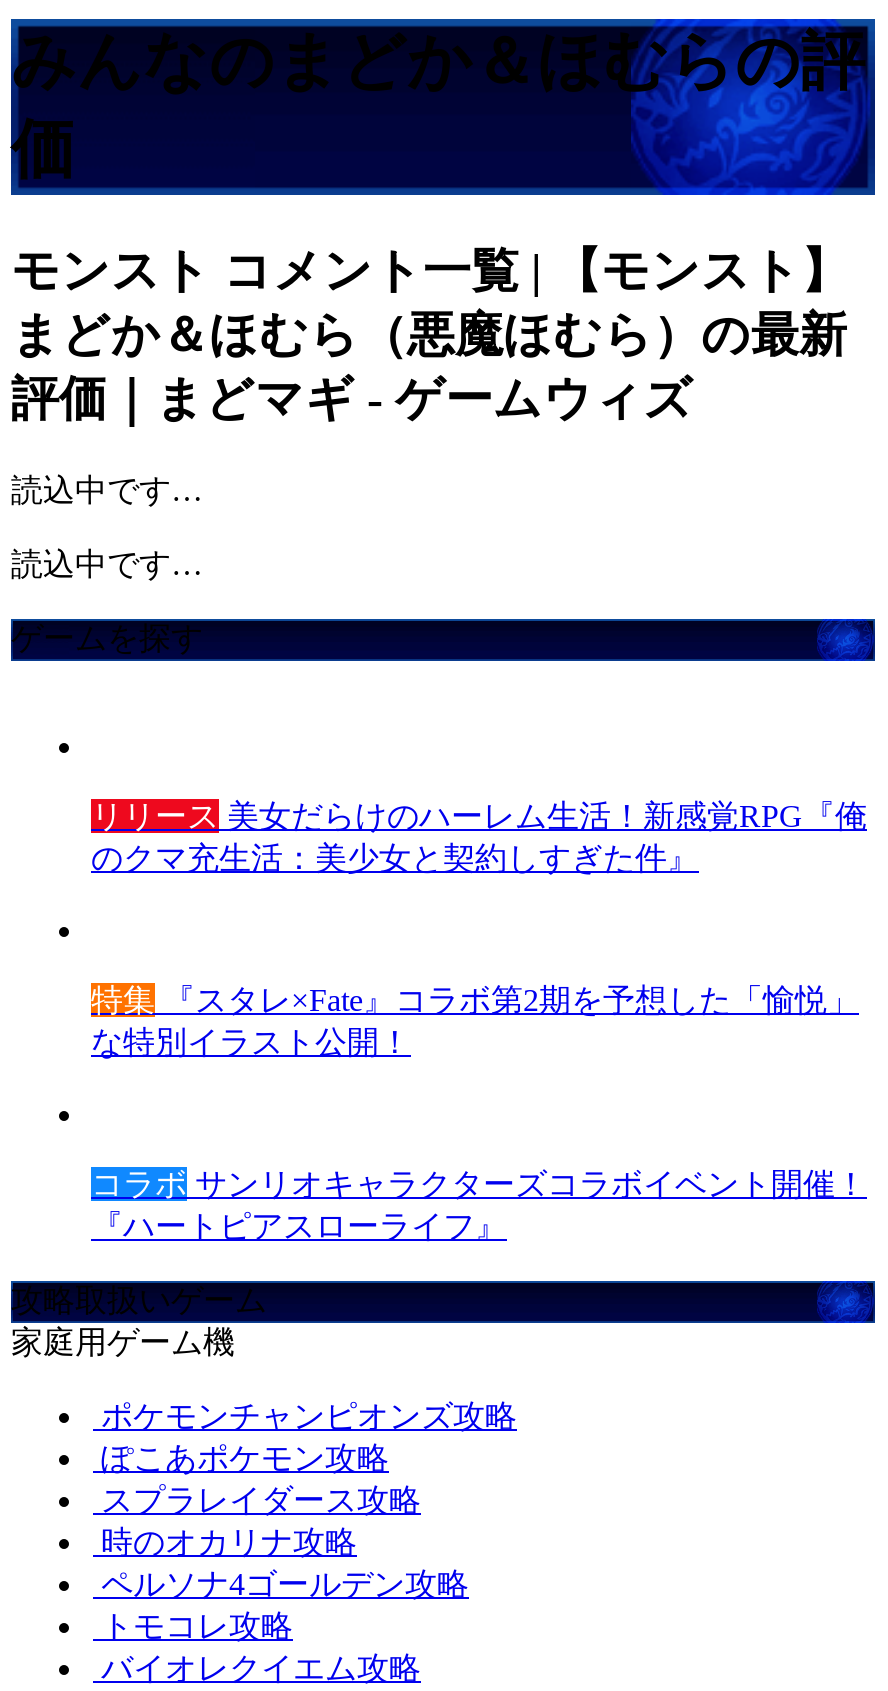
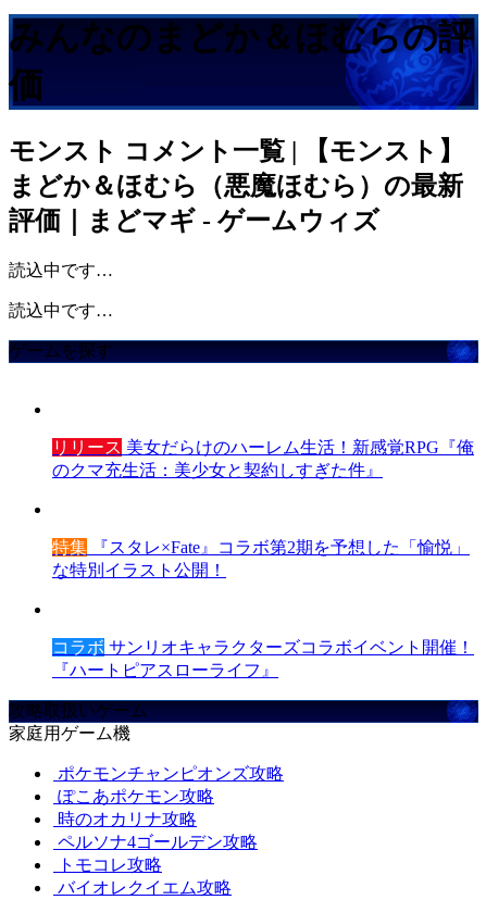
[101,1483,421,1517] スプラレイダース攻略 -> none

